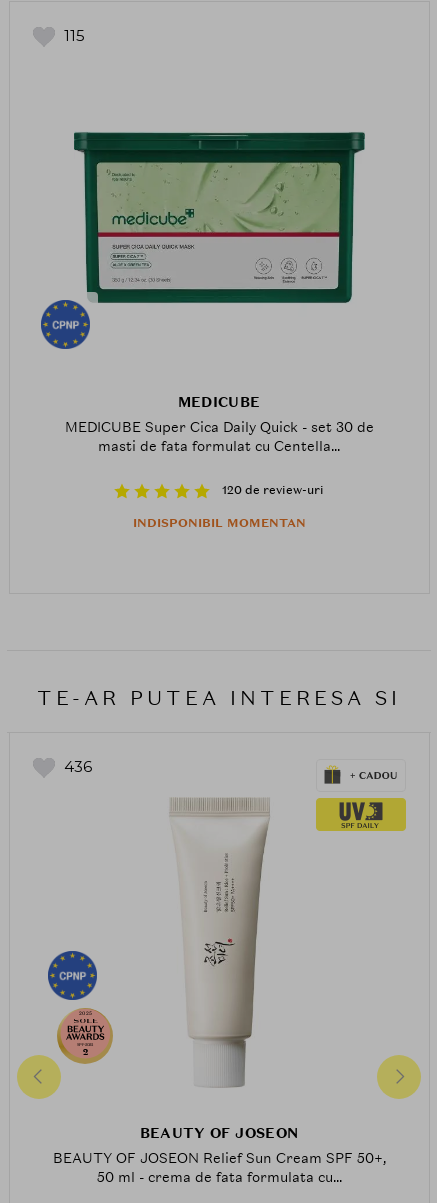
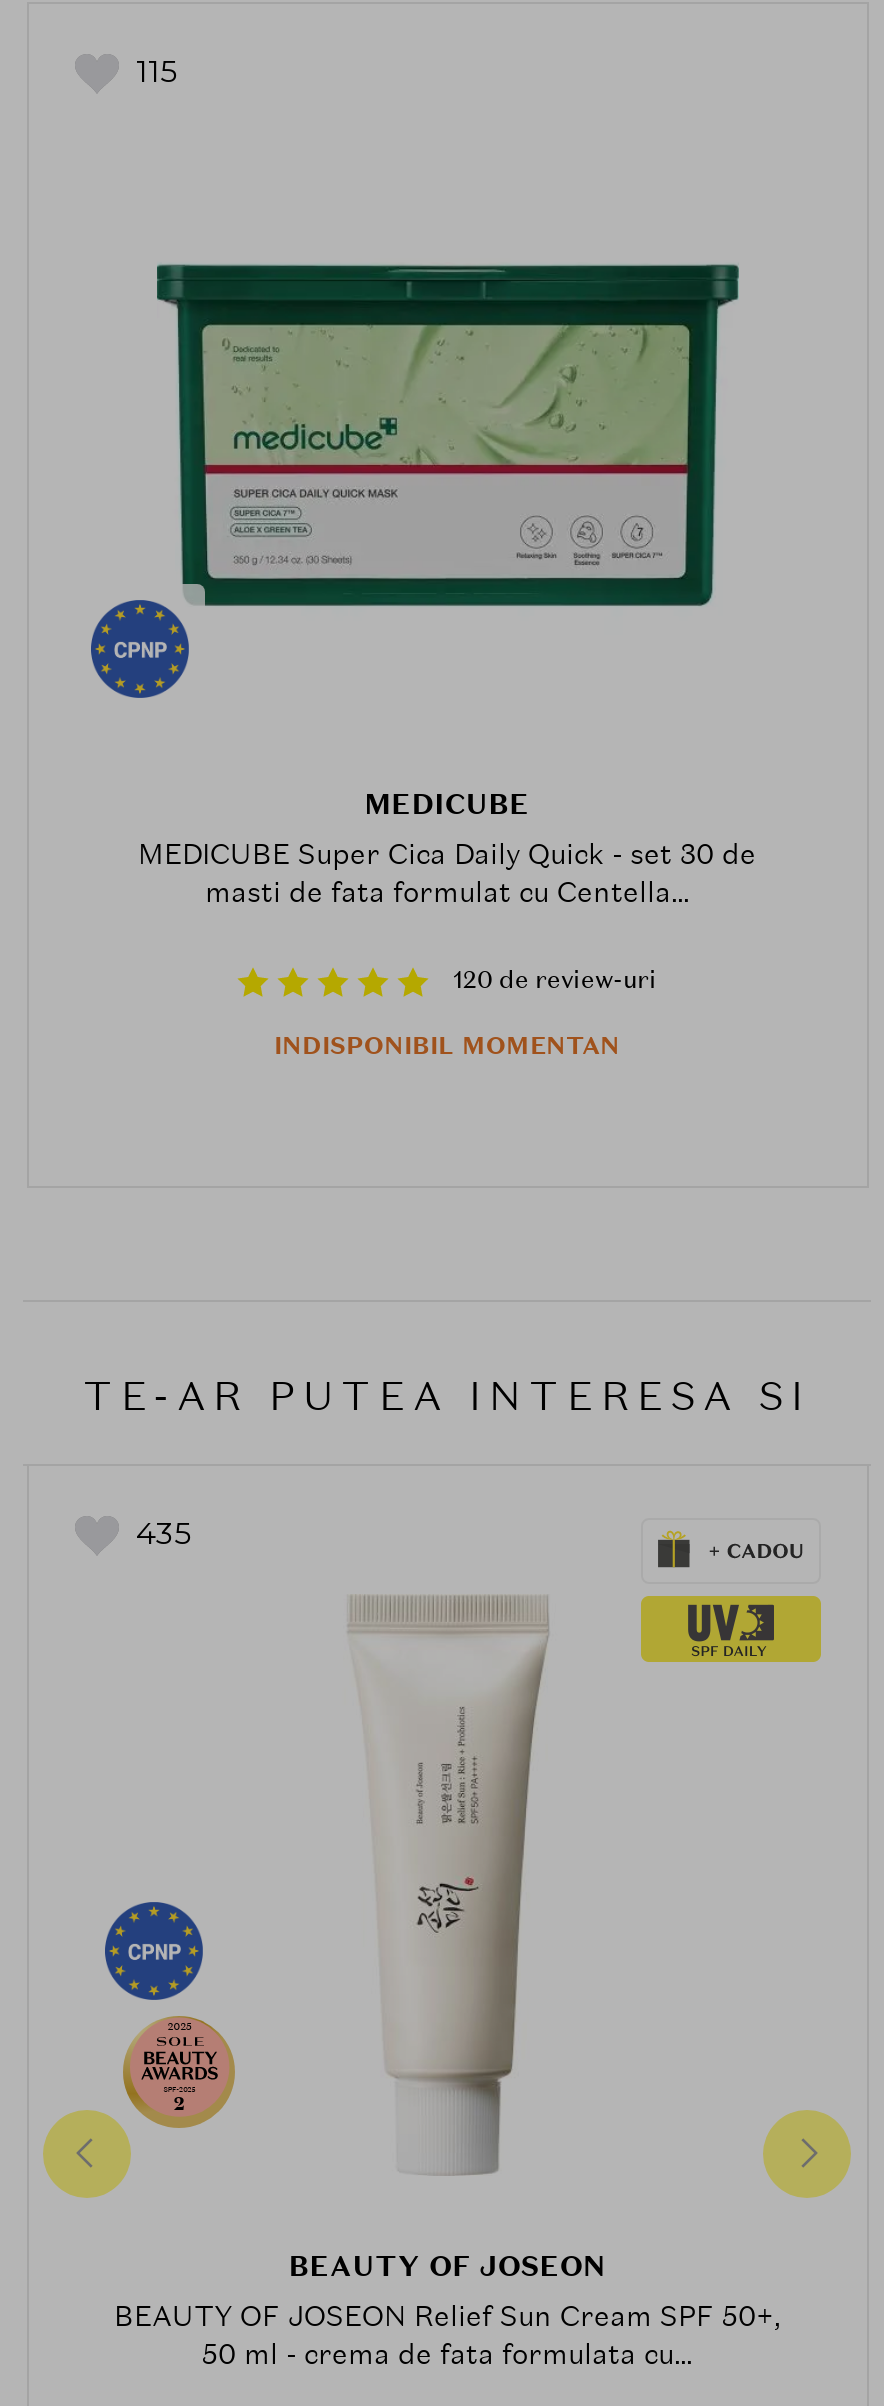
[63,757,91,776] 436 -> [136,1514,192,1552] 435

